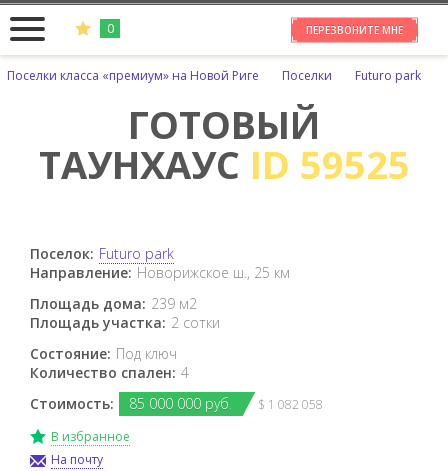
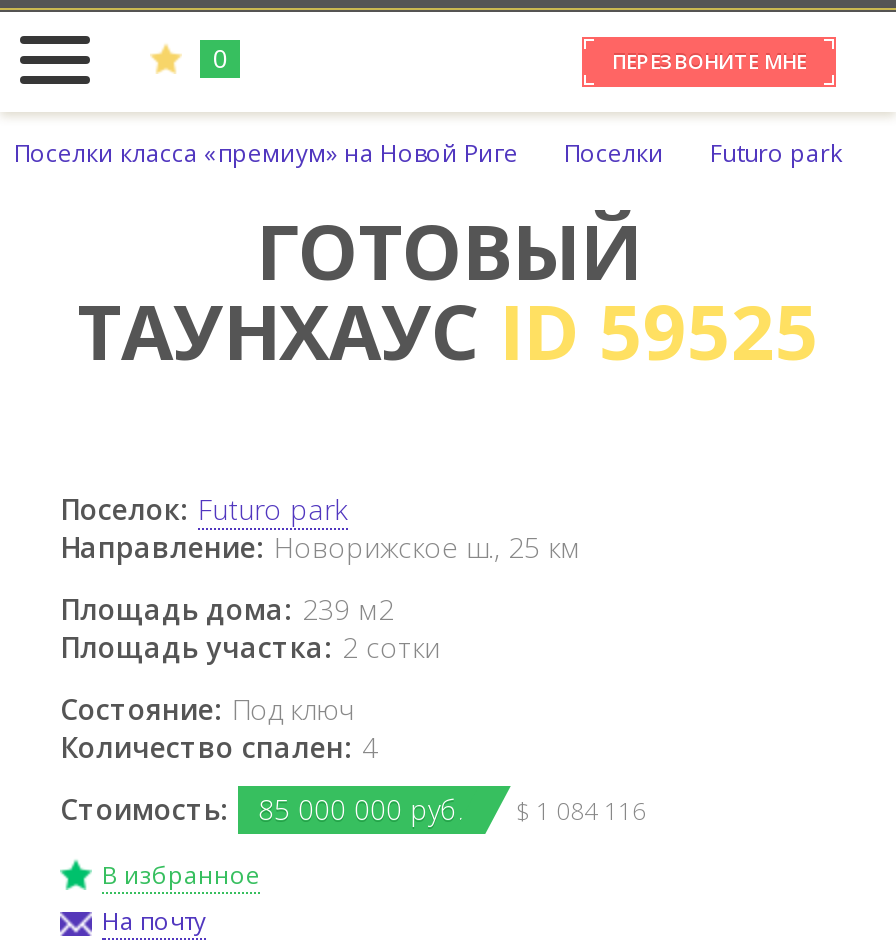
[30,394,323,413] Стоимость: 85 000 000 руб. $ 1 082 058 -> [60,790,646,828] Стоимость: 85 000 000 руб. $ 1 084 116

